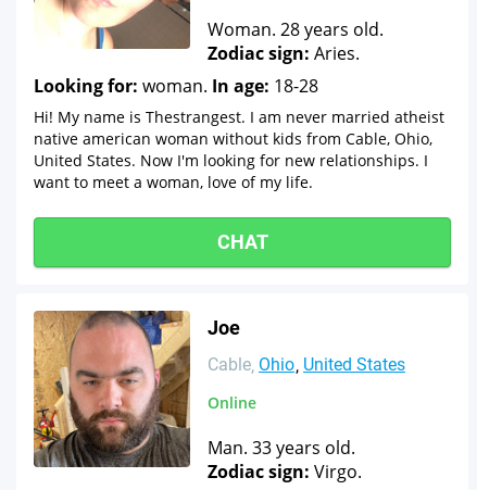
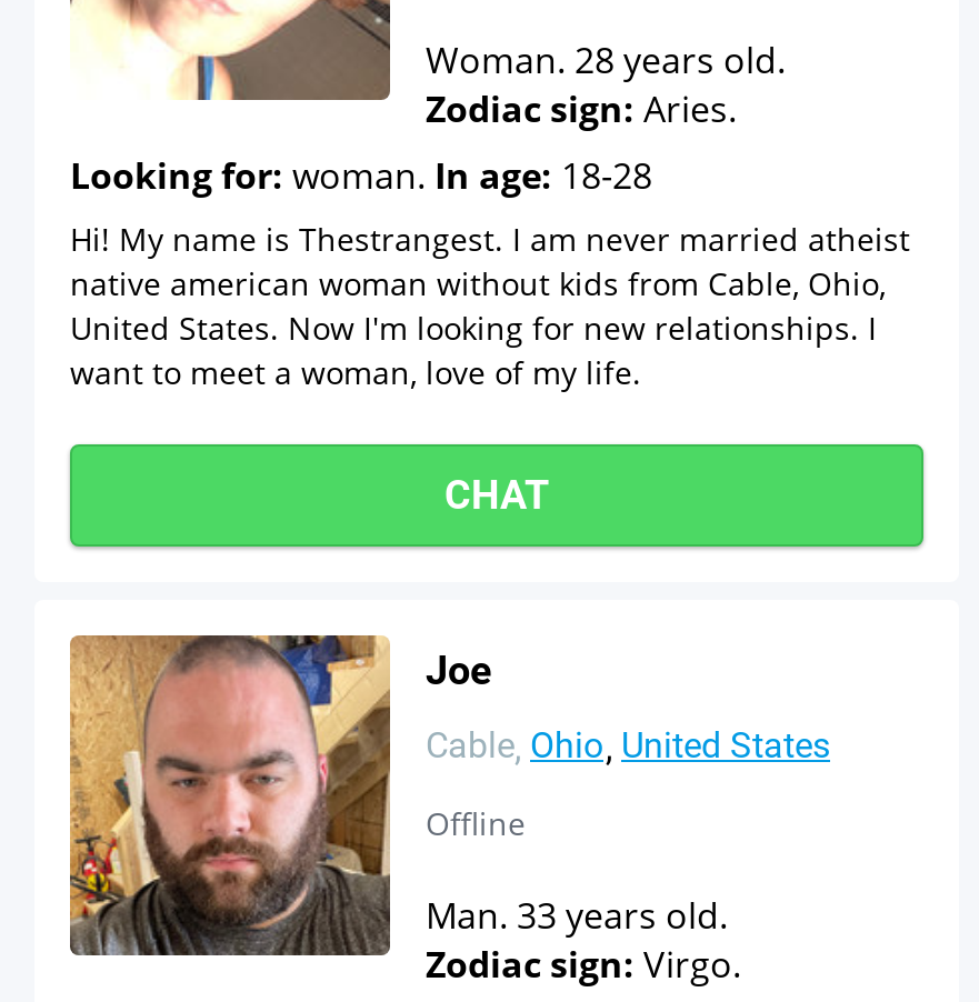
[208,392,256,413] Online -> [426,802,526,844] Offline

